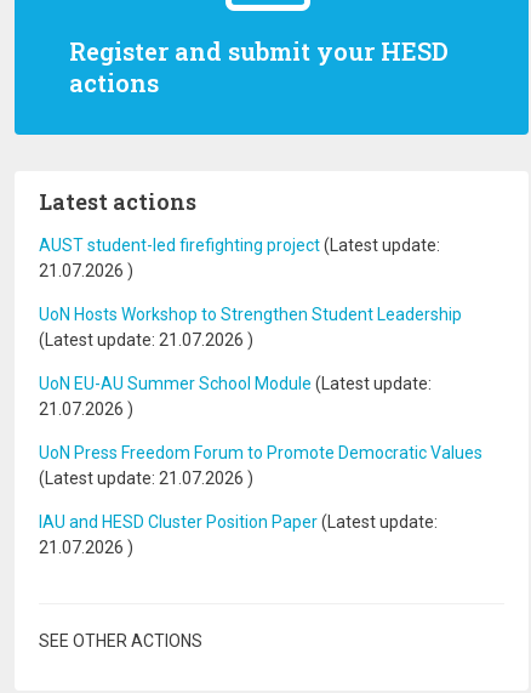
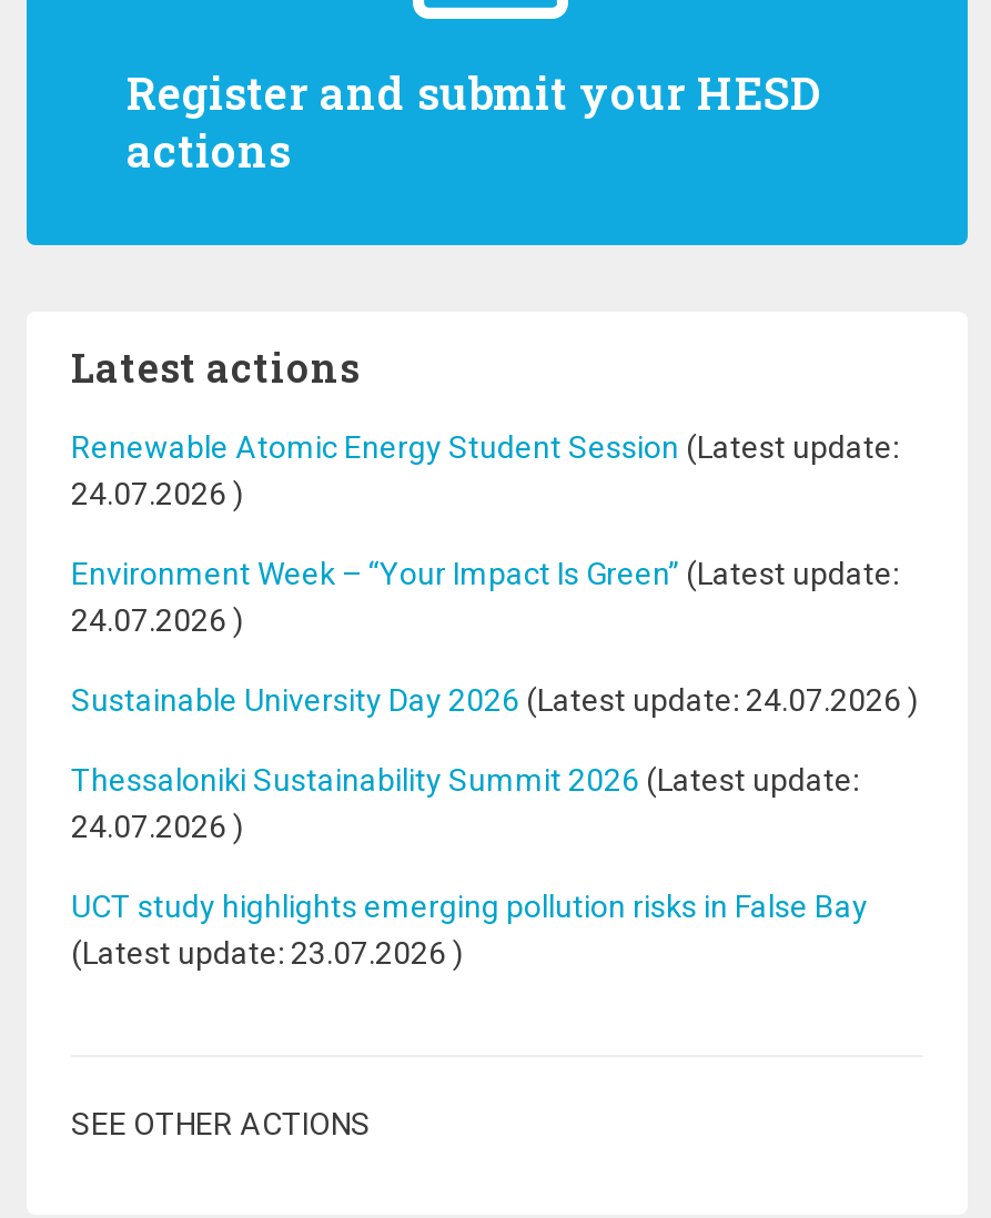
[39,235,440,280] AUST student-led firefighting project (Latest update: | 21.07.2026) -> [71,429,899,511] Renewable Atomic Energy Student Session (Latest update: | 24.07.2026)
[39,305,462,350] UoN Hosts Workshop to Strengthen Student Leadership | (Latest update: 21.07.2026) -> [71,556,899,638] Environment Week – “Your Impact Is Green” (Latest update: | 24.07.2026)
[39,374,432,419] UoN EU-AU Summer School Module (Latest update: | 21.07.2026) -> [71,682,919,718] Sustainable University Day 2026 (Latest update: 24.07.2026)
[39,443,483,488] UoN Press Freedom Forum to Promote Democratic Values | (Latest update: 21.07.2026) -> [71,762,859,844] Thessaloniki Sustainability Summit 2026 (Latest update: | 24.07.2026)
[39,512,438,557] IAU and HESD Cluster Position Paper (Latest update: | 21.07.2026) -> [71,889,868,971] UCT study highlights emerging pollution risks in False Bay | (Latest update: 23.07.2026)

